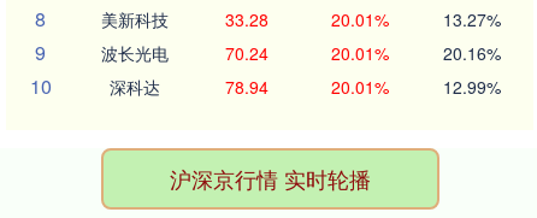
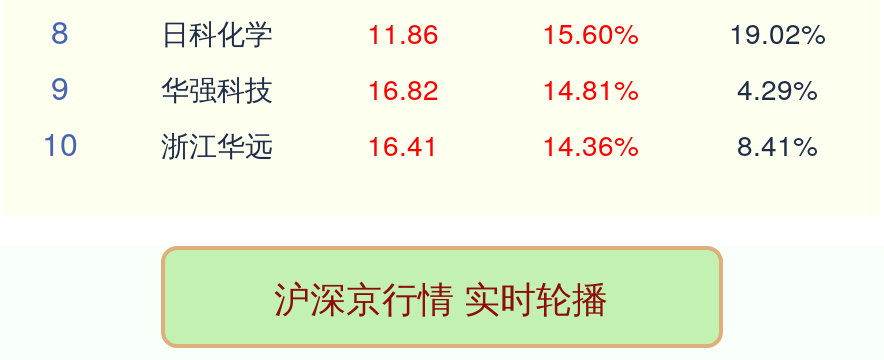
[101,7,501,31] 美新科技 | 33.28 | 20.01% | 13.27% -> [161,12,825,52] 日科化学 | 11.86 | 15.60% | 19.02%
[101,41,501,65] 波长光电 | 70.24 | 20.01% | 20.16% -> [161,68,817,108] 华强科技 | 16.82 | 14.81% | 4.29%
[110,75,501,99] 深科达 | 78.94 | 20.01% | 12.99% -> [161,124,817,164] 浙江华远 | 16.41 | 14.36% | 8.41%

